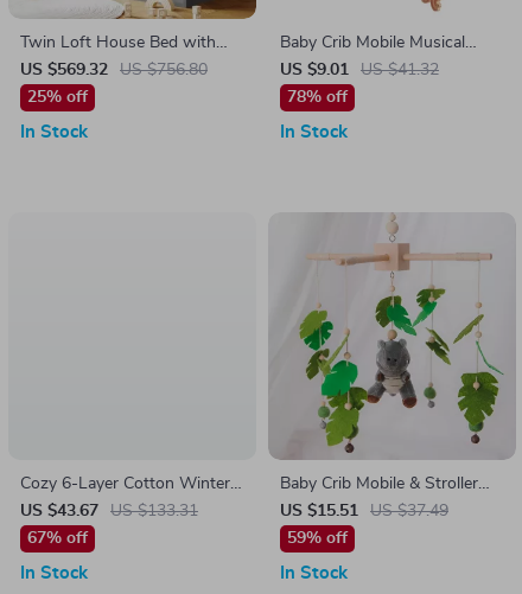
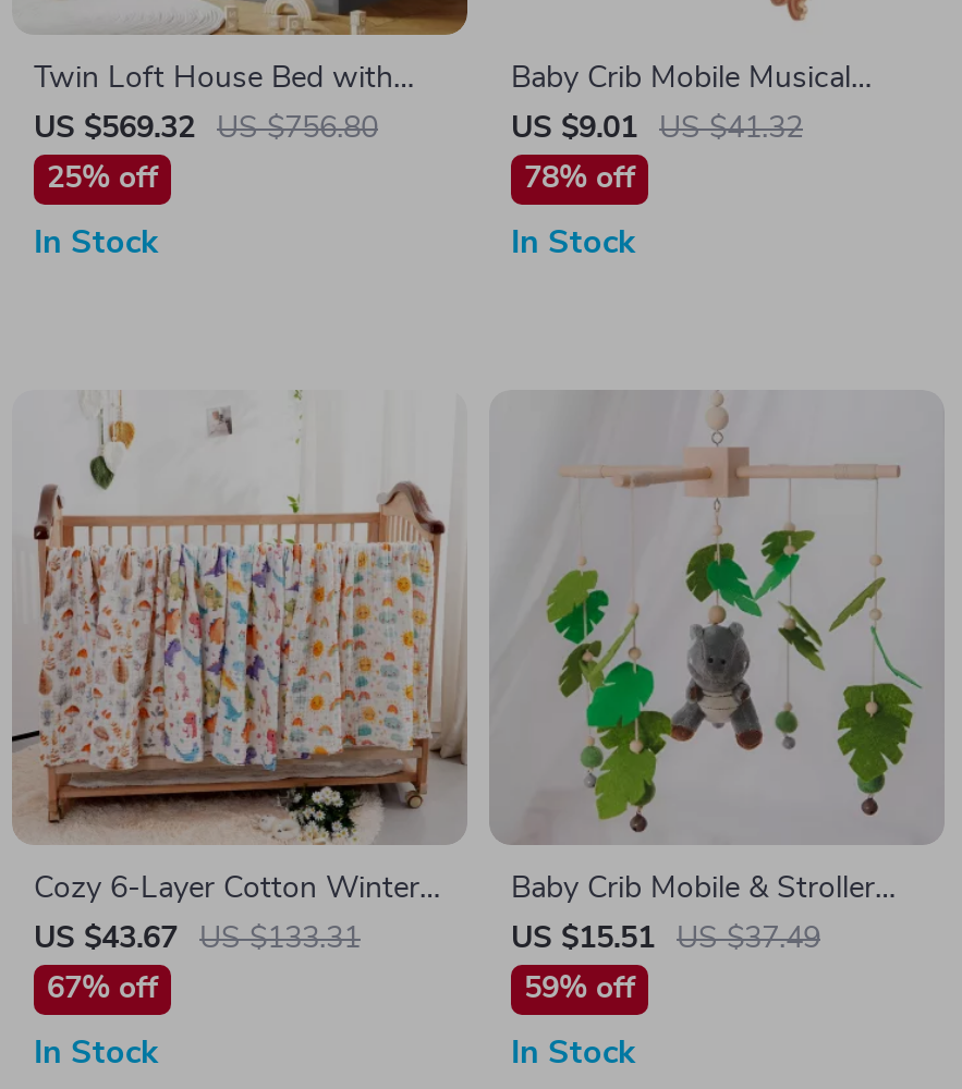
none -> [10,390,467,845] [image]

